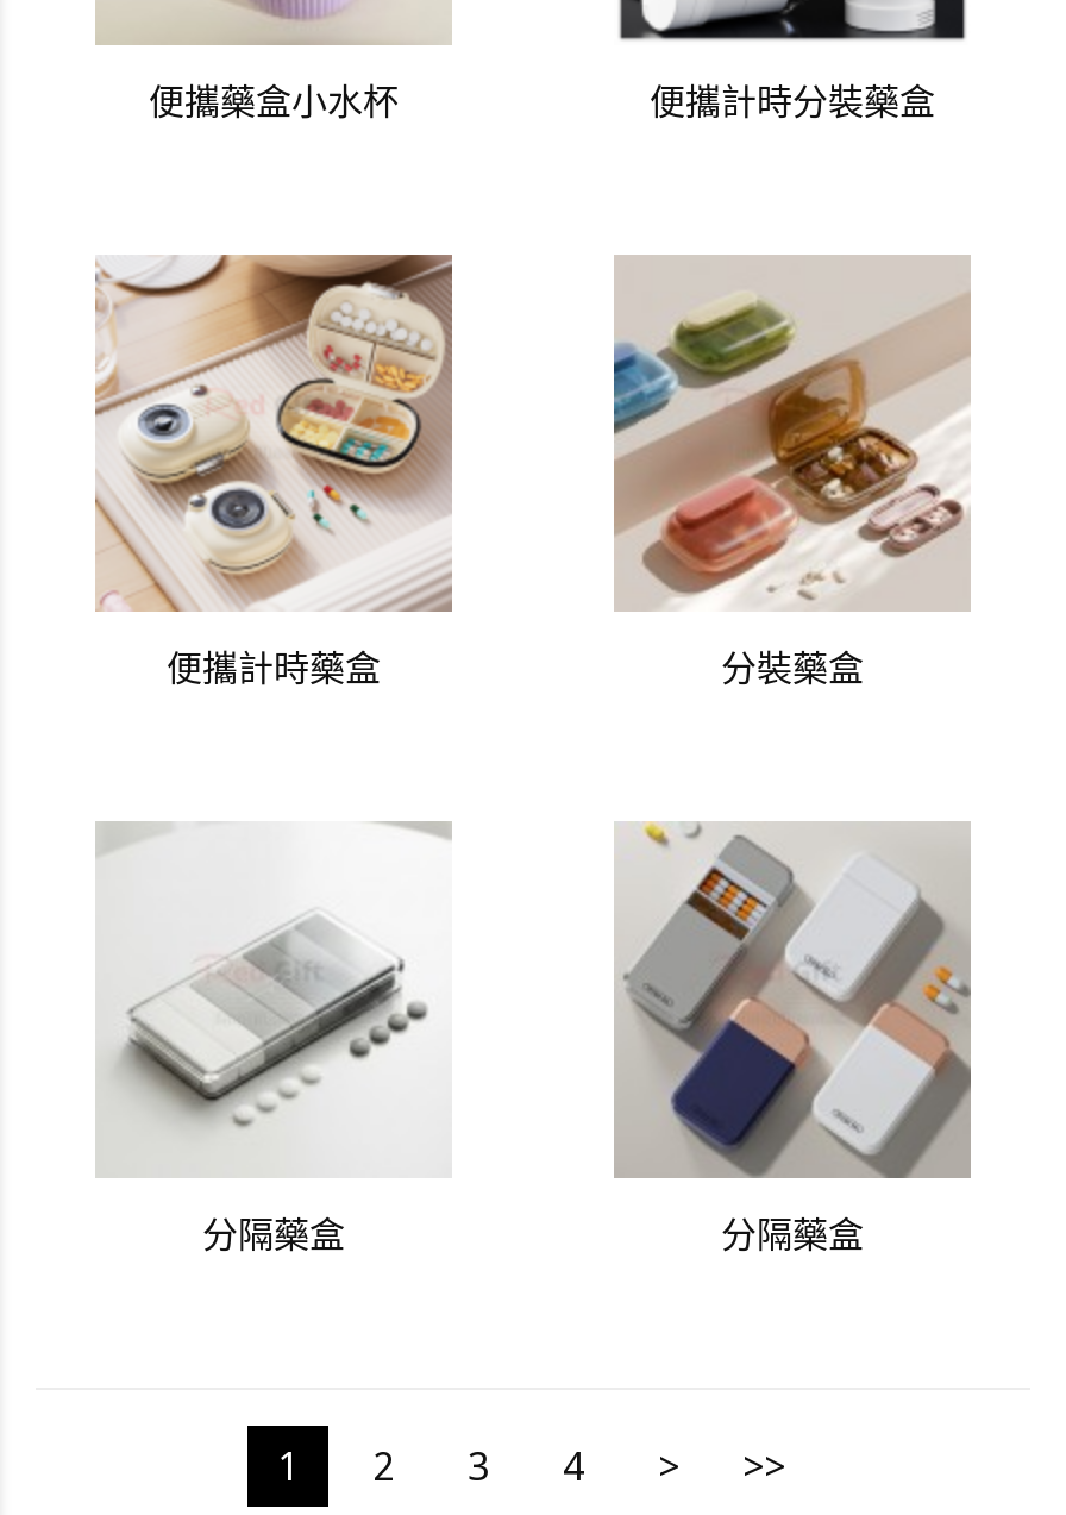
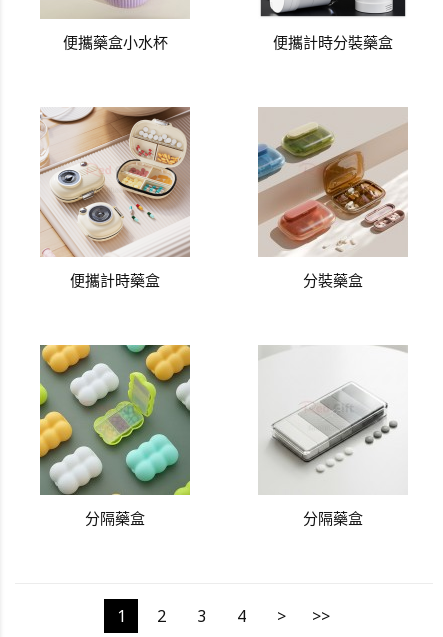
[95,821,452,1178] [image] -> [39,344,191,496] [image]
[616,824,973,1178] [image] -> [260,346,408,494] [image]

